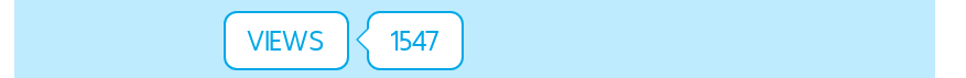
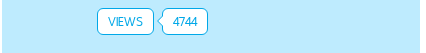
[247,14,439,63] VIEWS 1547 -> [108,9,197,31] VIEWS 4744

